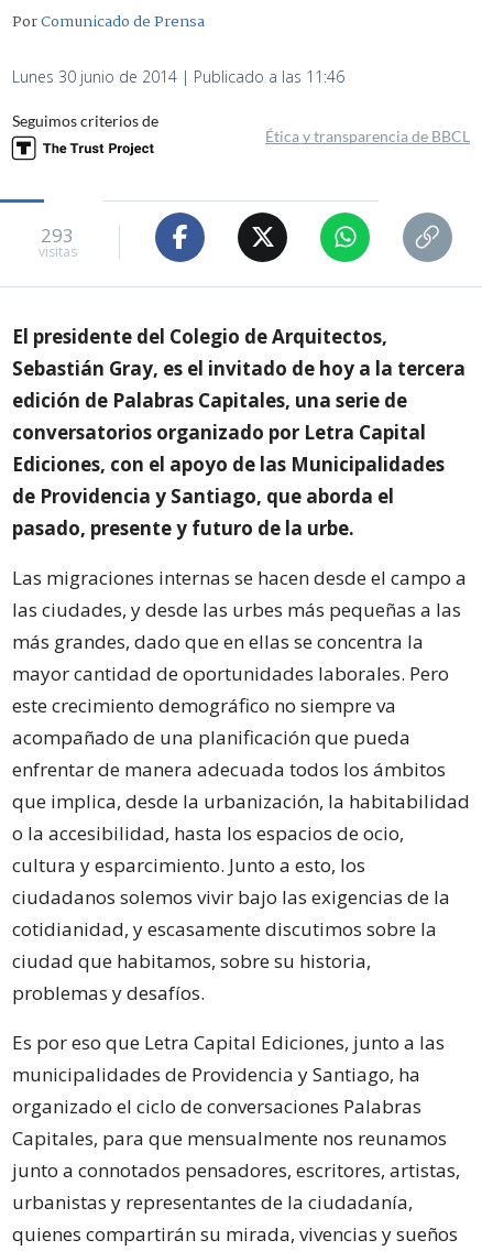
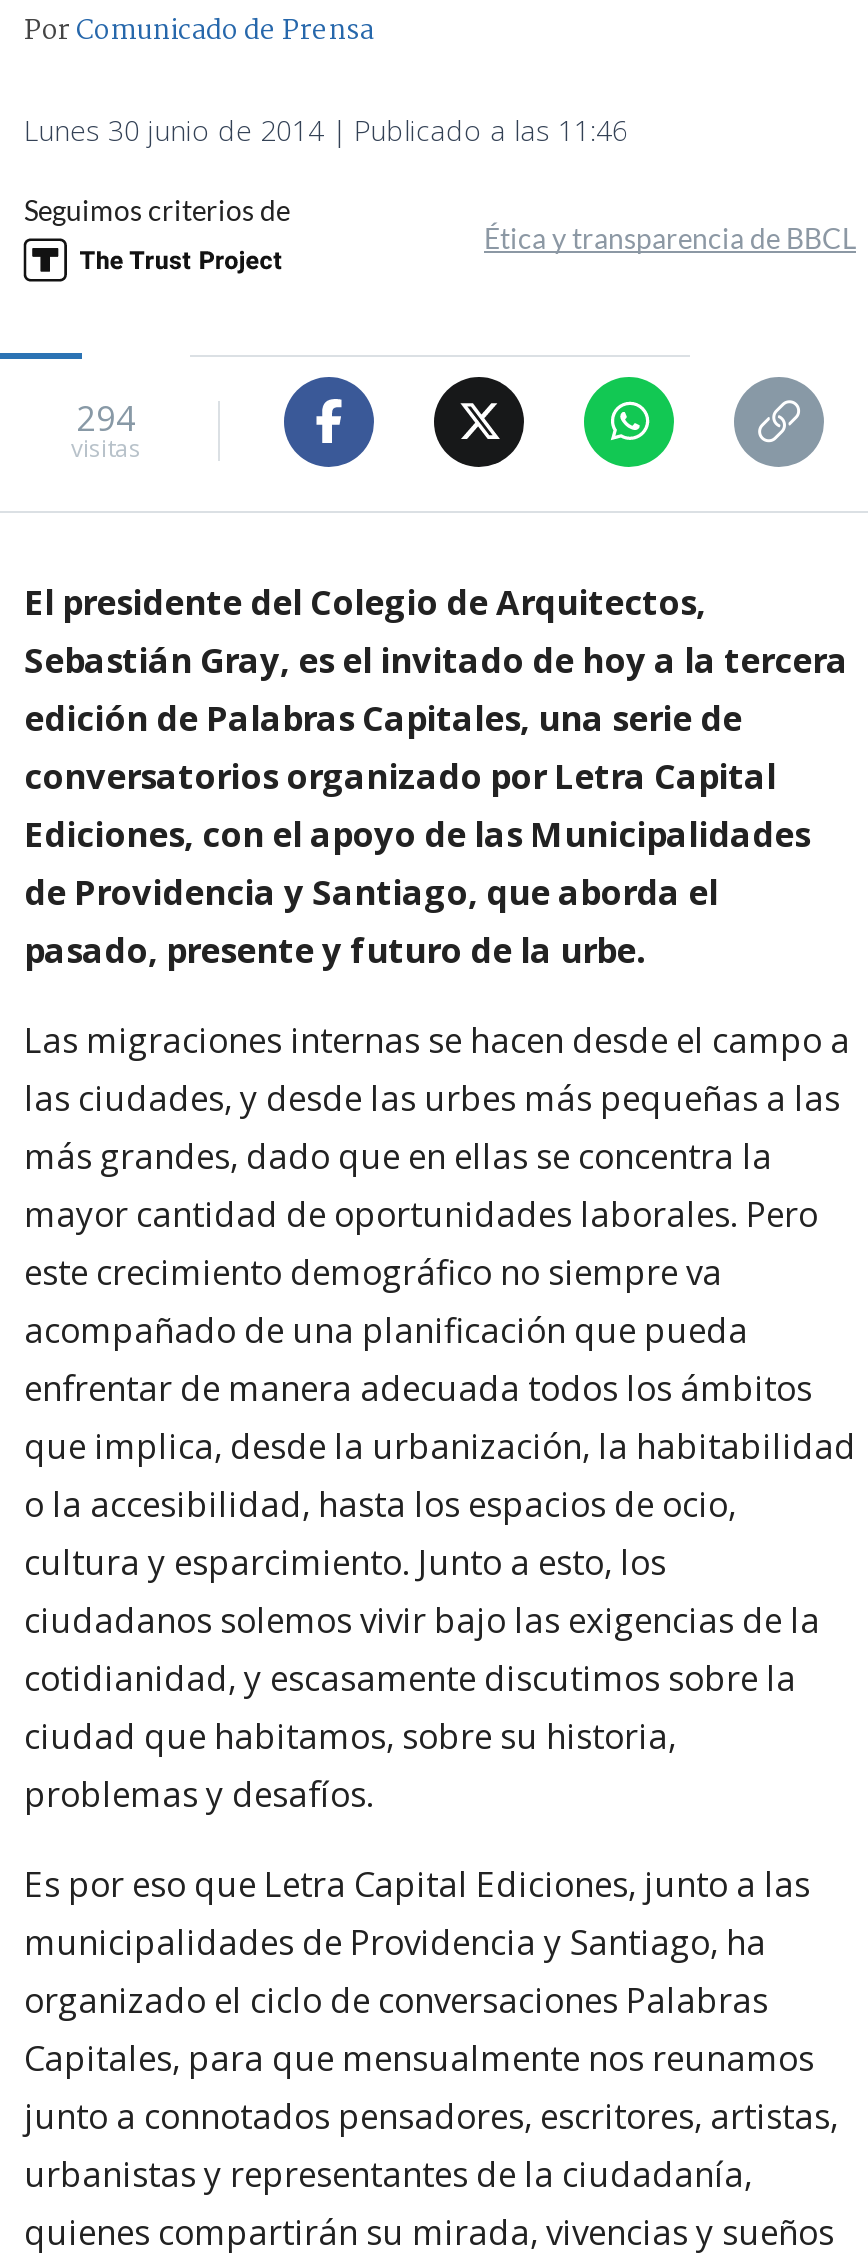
[41,223,74,248] 293 -> [76,396,136,442] 294

